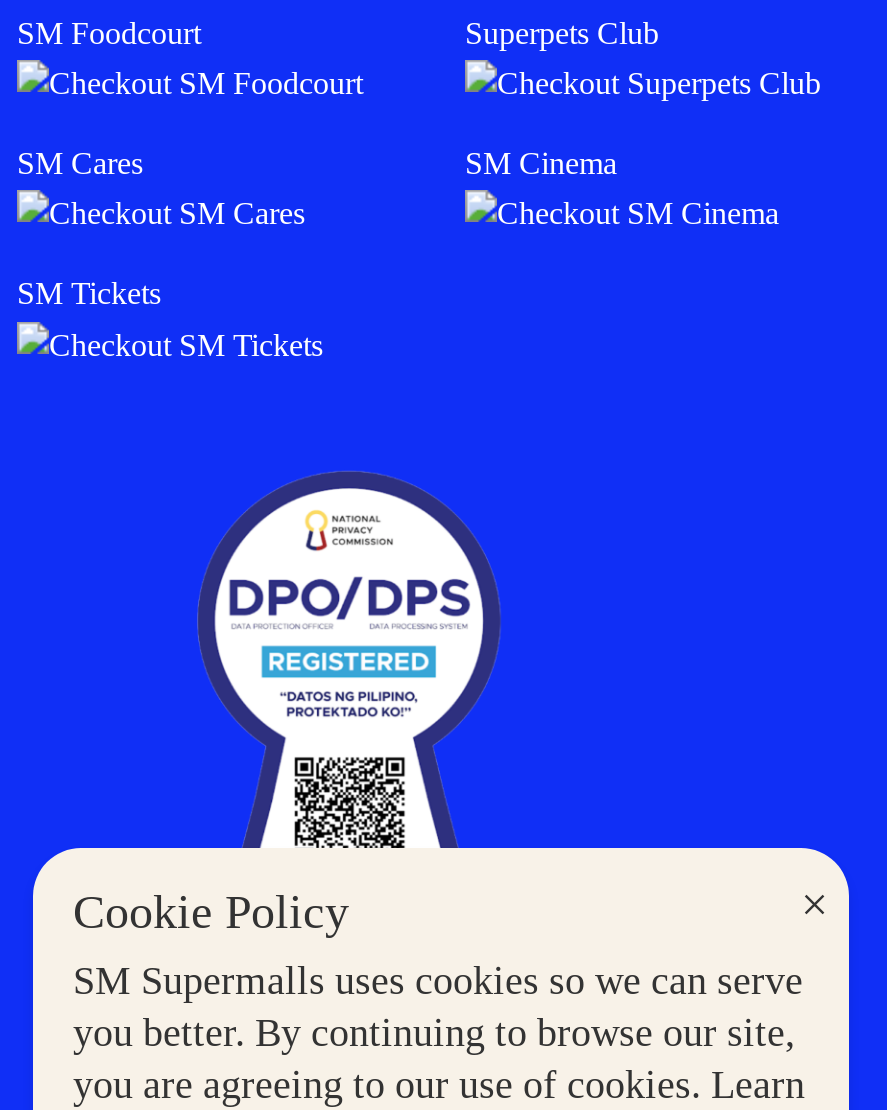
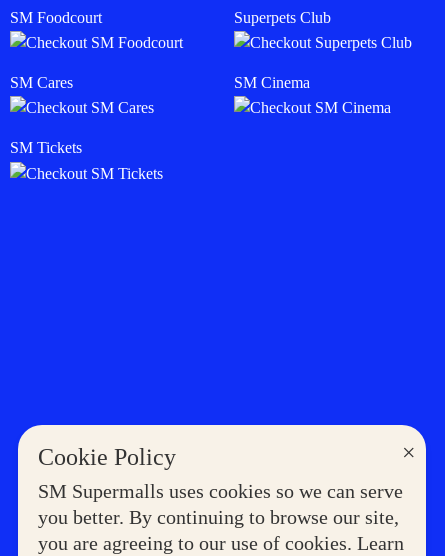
[197,470,503,850] [image] -> none

